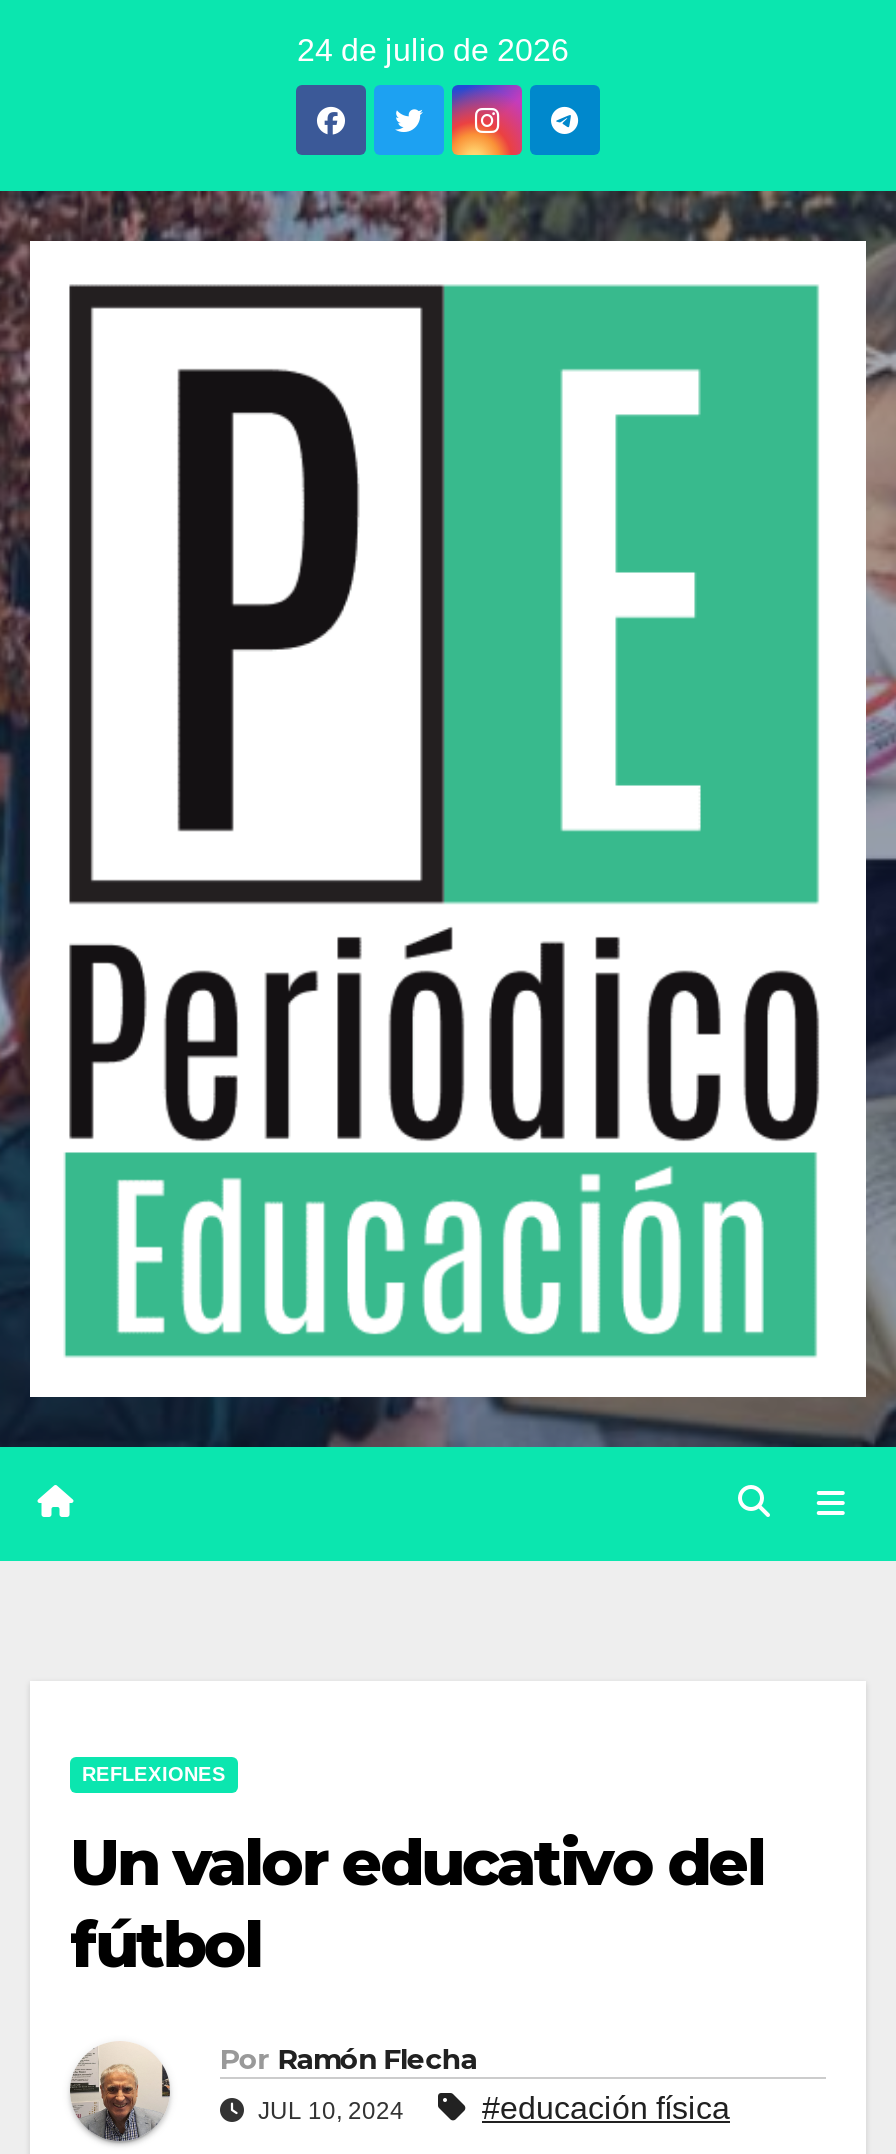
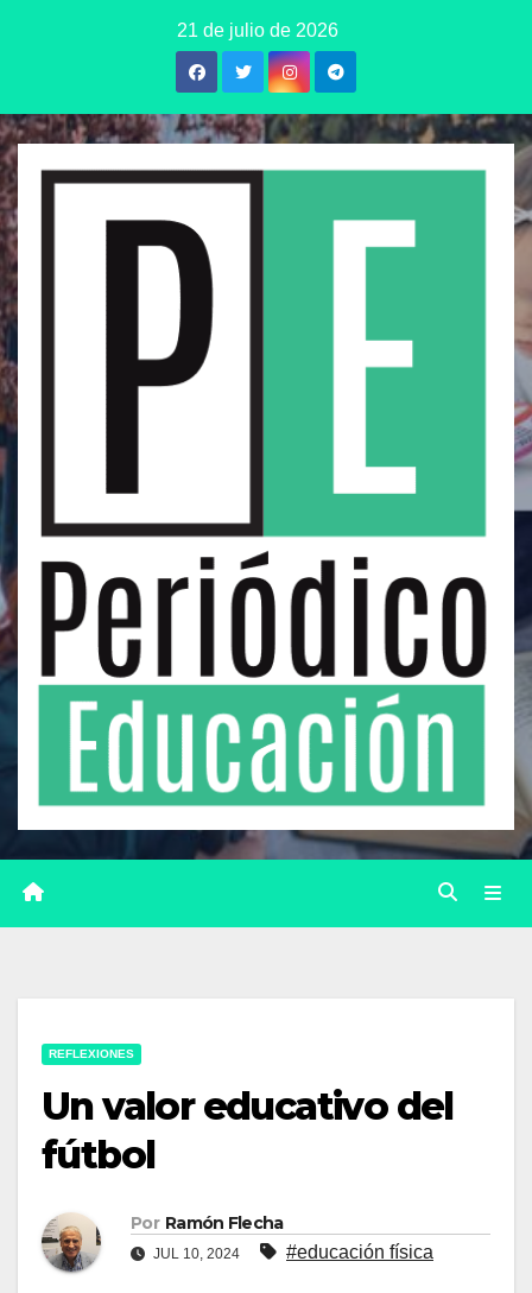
[297,33,569,67] 24 de julio de 2026 -> [176,20,338,40] 21 de julio de 2026

